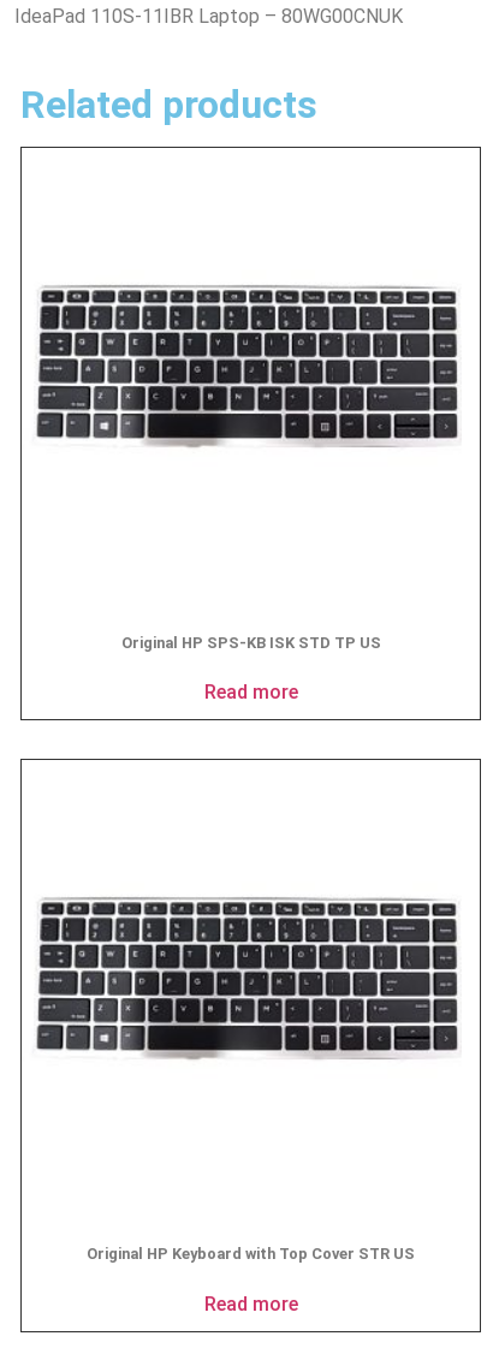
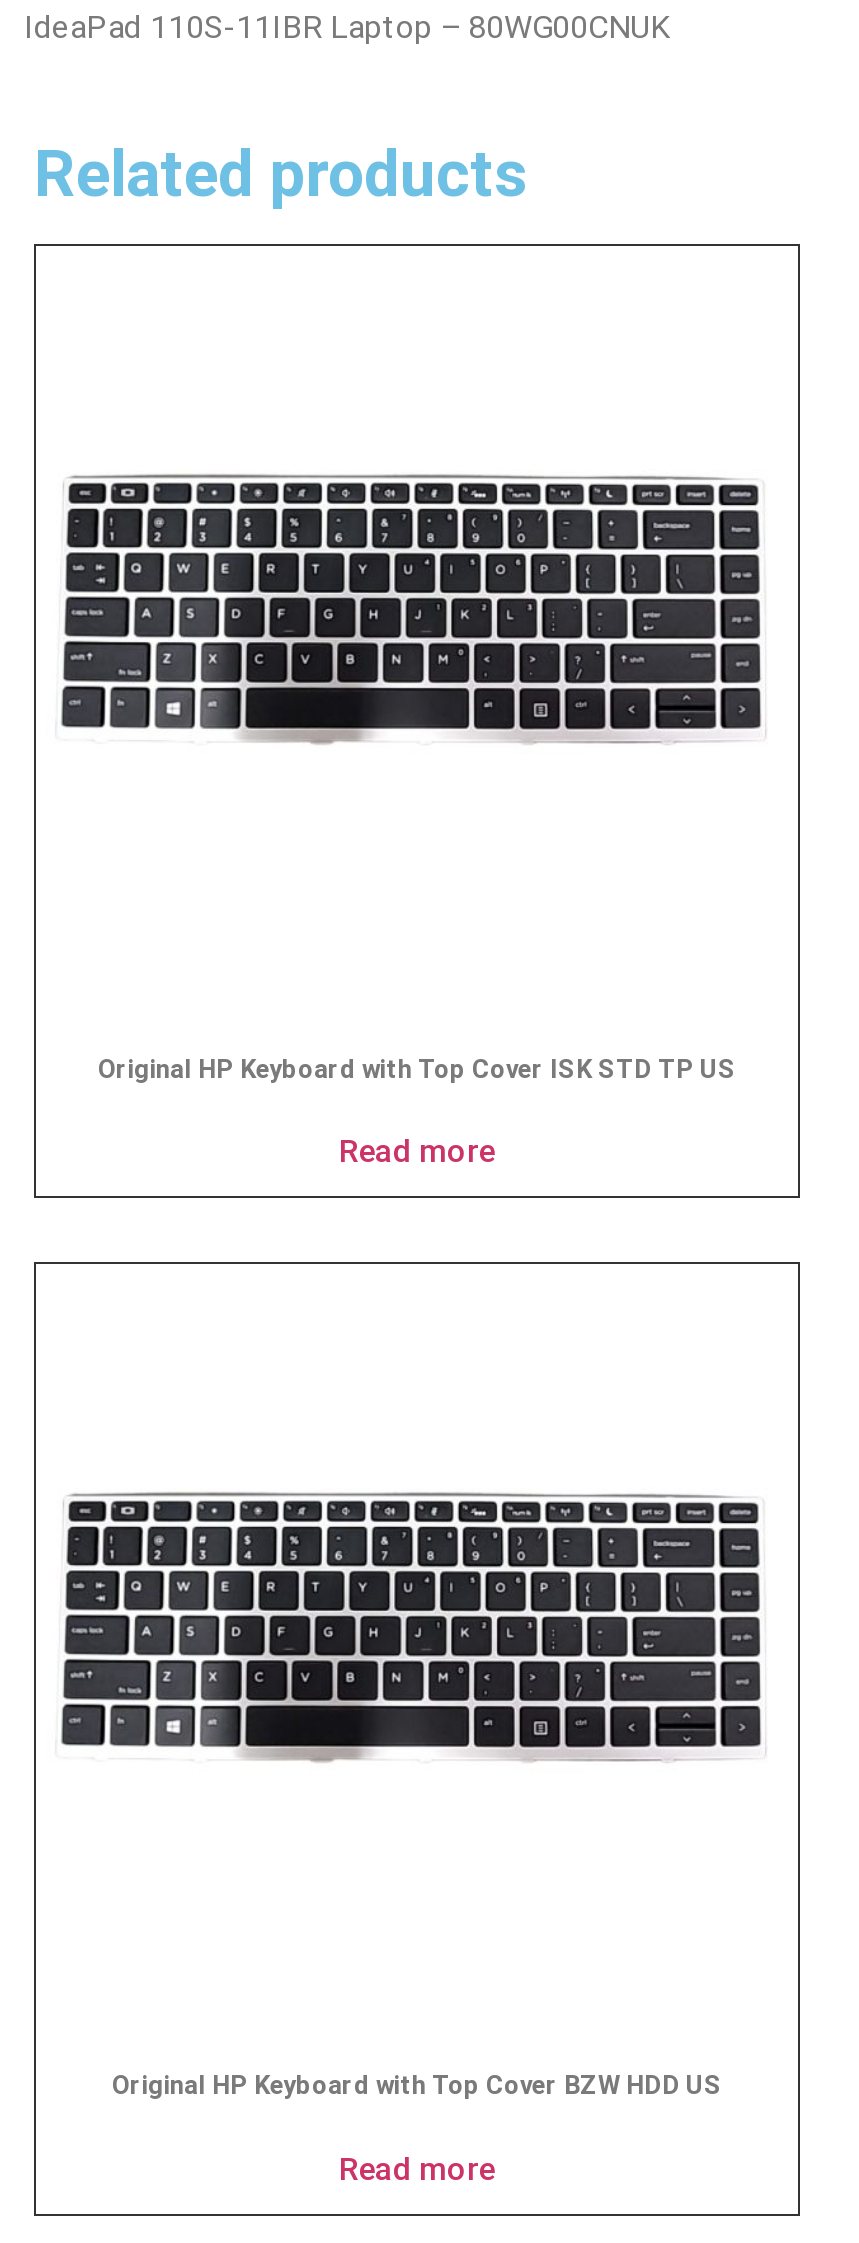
[121,633,381,651] Original HP SPS-KB ISK STD TP US -> [98,1053,736,1083] Original HP Keyboard with Top Cover ISK STD TP US
[87,1245,415,1263] Original HP Keyboard with Top Cover STR US -> [112,2071,722,2101] Original HP Keyboard with Top Cover BZW HDD US

